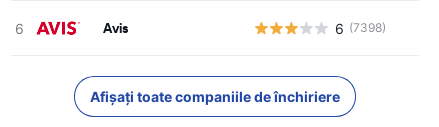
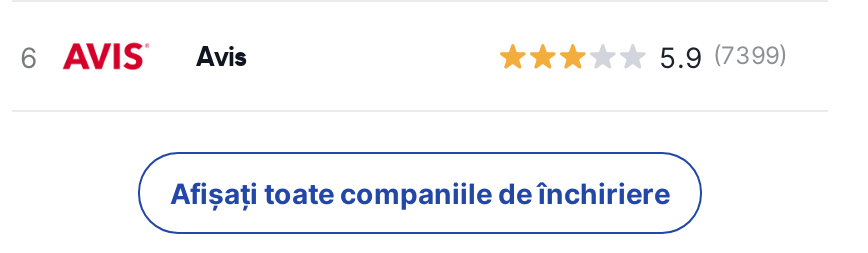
[334,19,385,36] 6 (7398) -> [659,39,787,73] 5.9 (7399)

